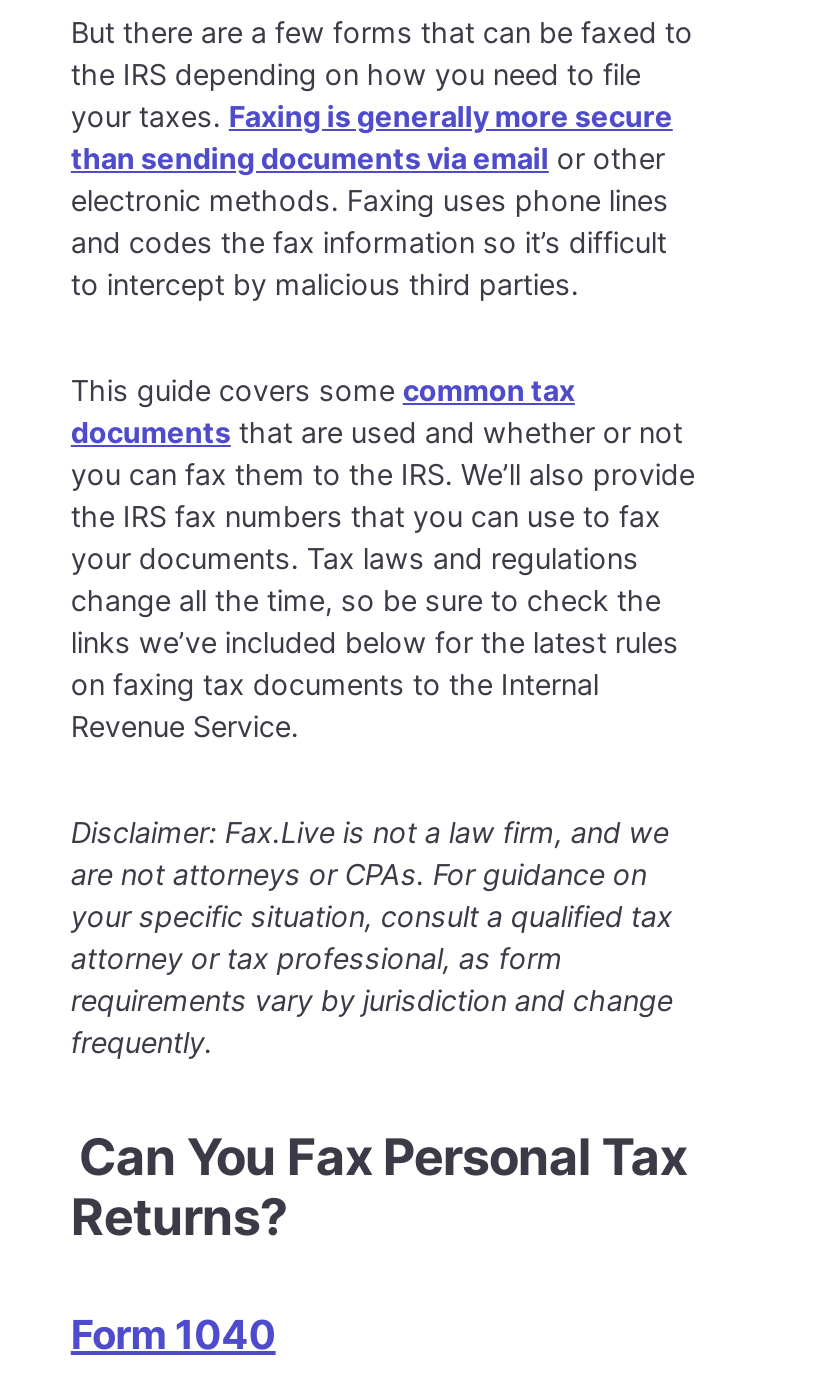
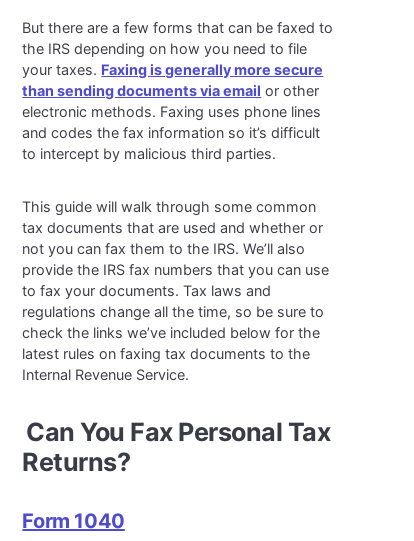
[71,373,695,1059] This guide covers some common tax | documents that are used and whether or not | you can fax them to the IRS. We’ll also provide | the IRS fax numbers that you can use to fax | your documents. Tax laws and regulations | change all the time, so be sure to check the | links we’ve included below for the latest rules | on faxing tax documents to the Internal | Revenue Service. | Disclaimer: Fax.Live is not a law firm, and we | are not attorneys or CPAs. For guidance on | your specific situation, consult a qualified tax | attorney or tax professional, as form | requirements vary by jurisdiction and change | frequently. -> [22,198,329,383] This guide will walk through some common | tax documents that are used and whether or | not you can fax them to the IRS. We’ll also | provide the IRS fax numbers that you can use | to fax your documents. Tax laws and | regulations change all the time, so be sure to | check the links we’ve included below for the | latest rules on faxing tax documents to the | Internal Revenue Service.

